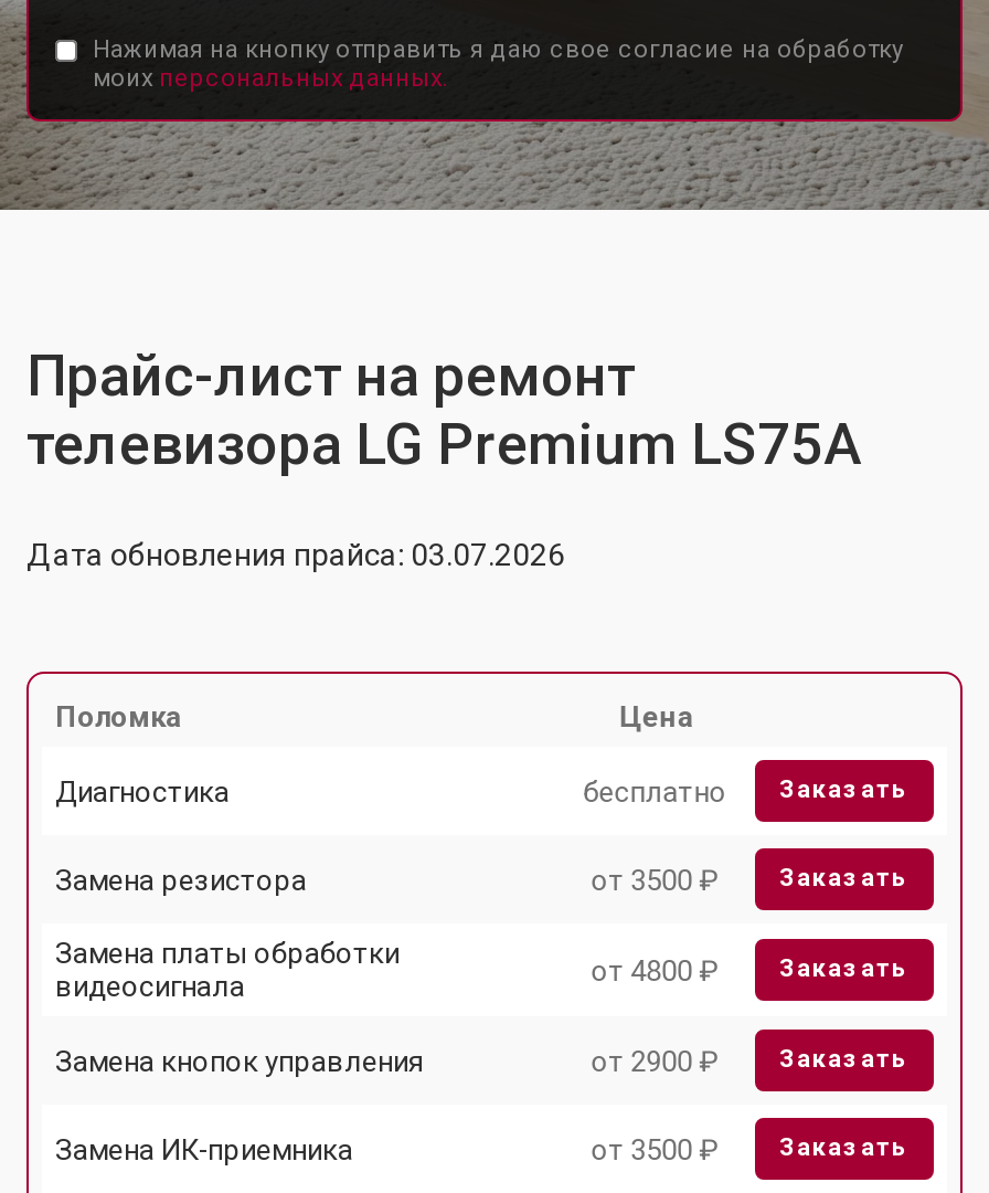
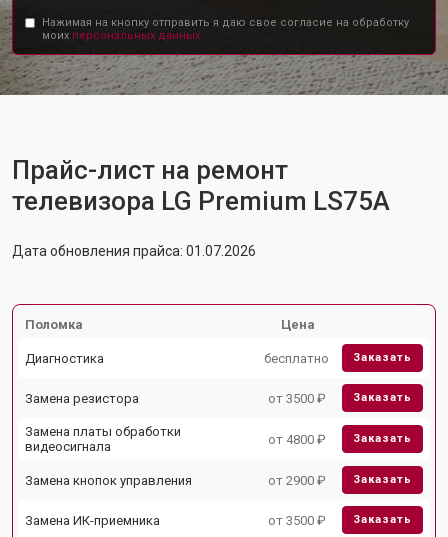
[26,537,565,572] Дата обновления прайса: 03.07.2026 -> [12,243,256,259] Дата обновления прайса: 01.07.2026

